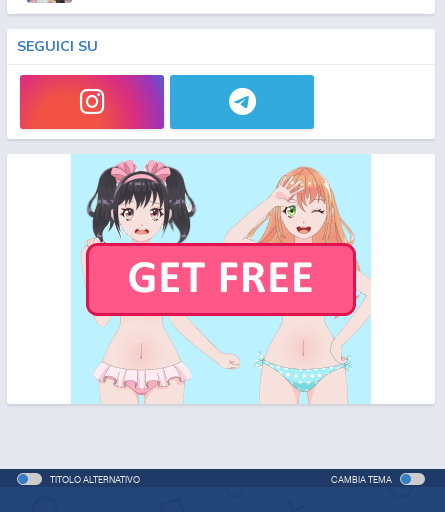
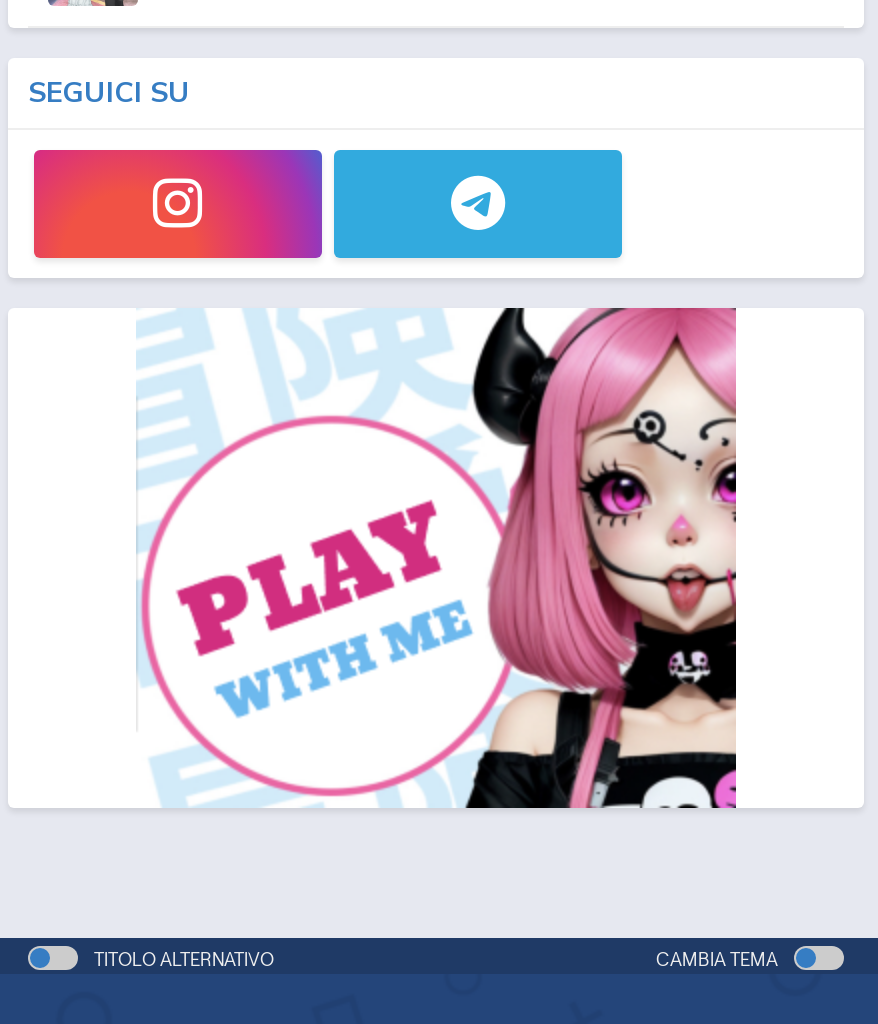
[71,154,371,404] [image] -> [138,306,738,810] [image]

